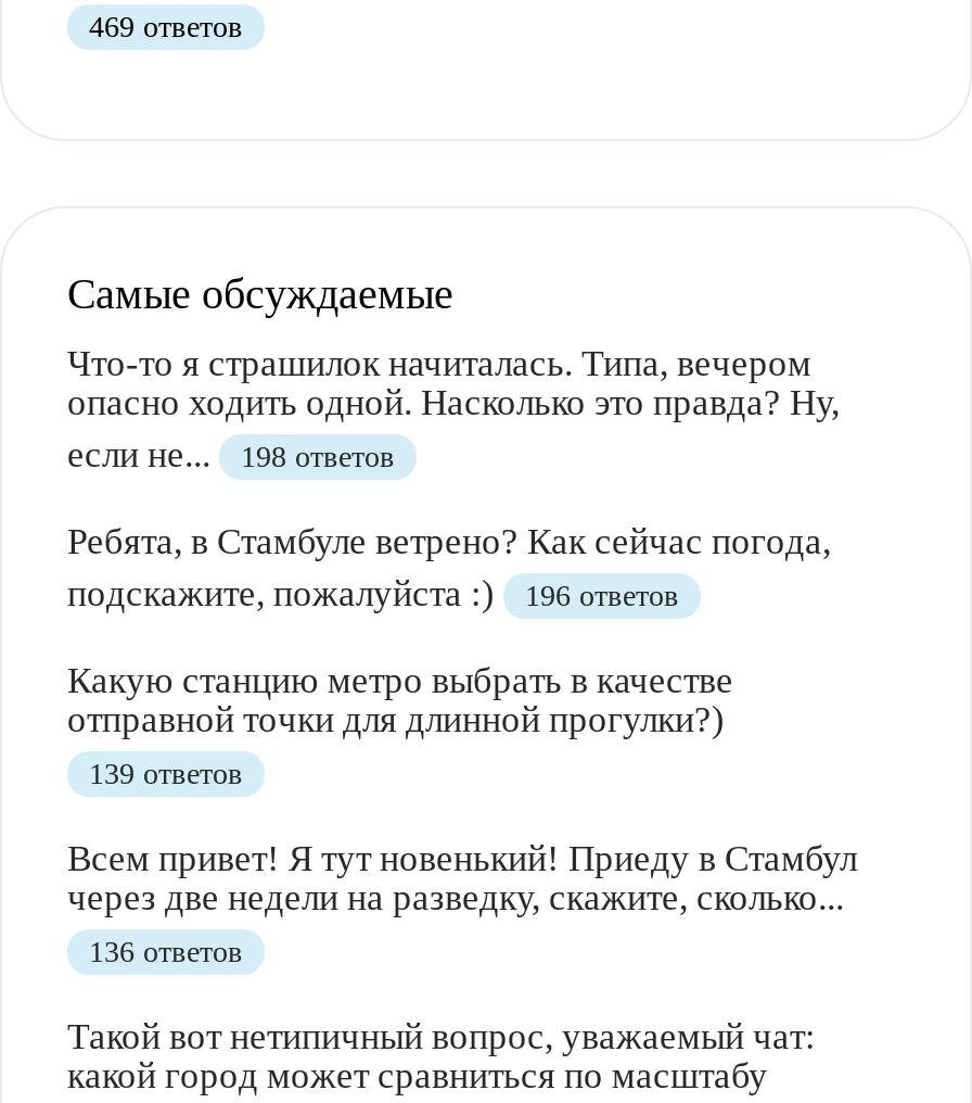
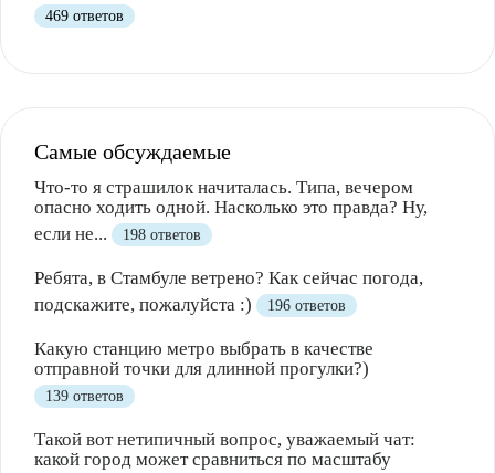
[67,837,857,968] Всем привет! Я тут новенький! Приеду в Стамбул | через две недели на разведку, скажите, сколько... | 136 ответов -> none

